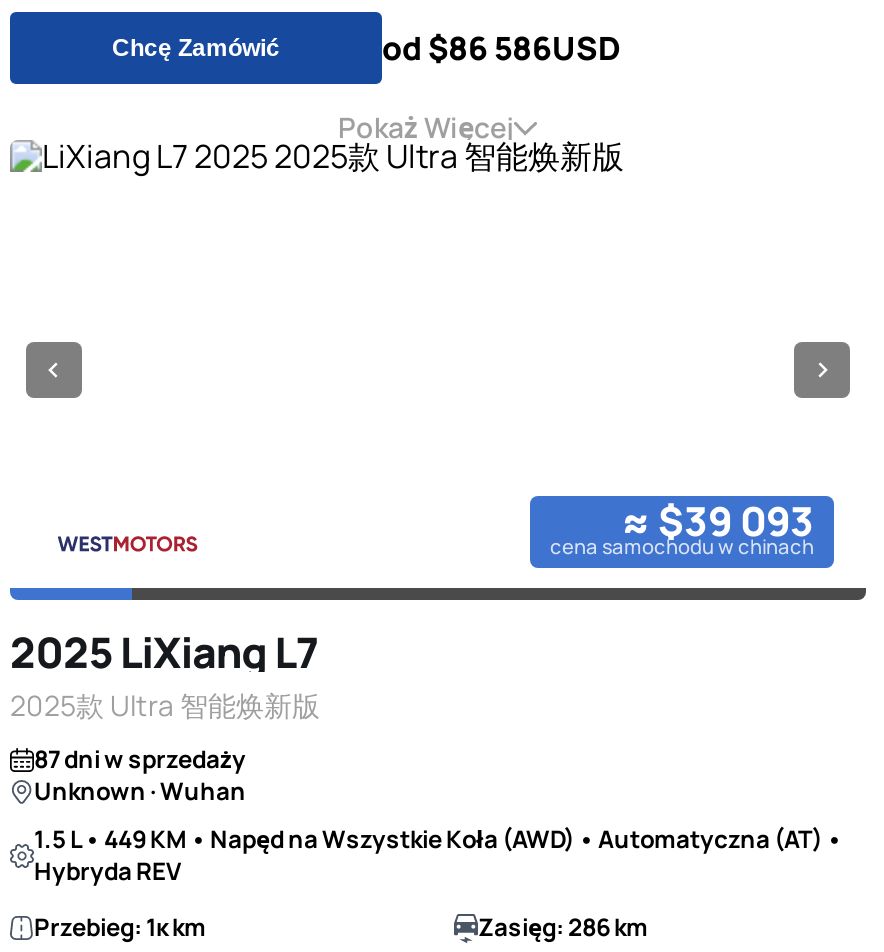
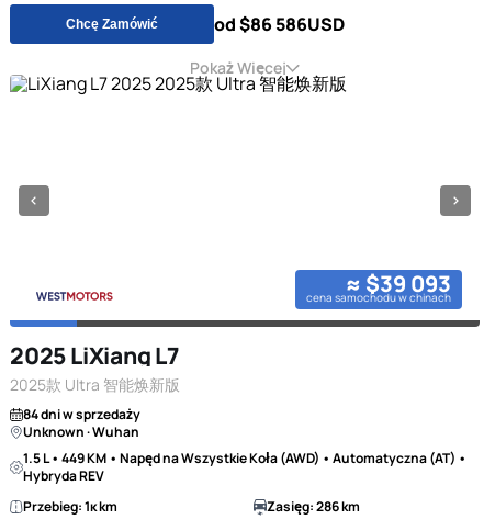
[34,742,246,776] 87 dni w sprzedaży -> [23,405,140,423] 84 dni w sprzedaży

